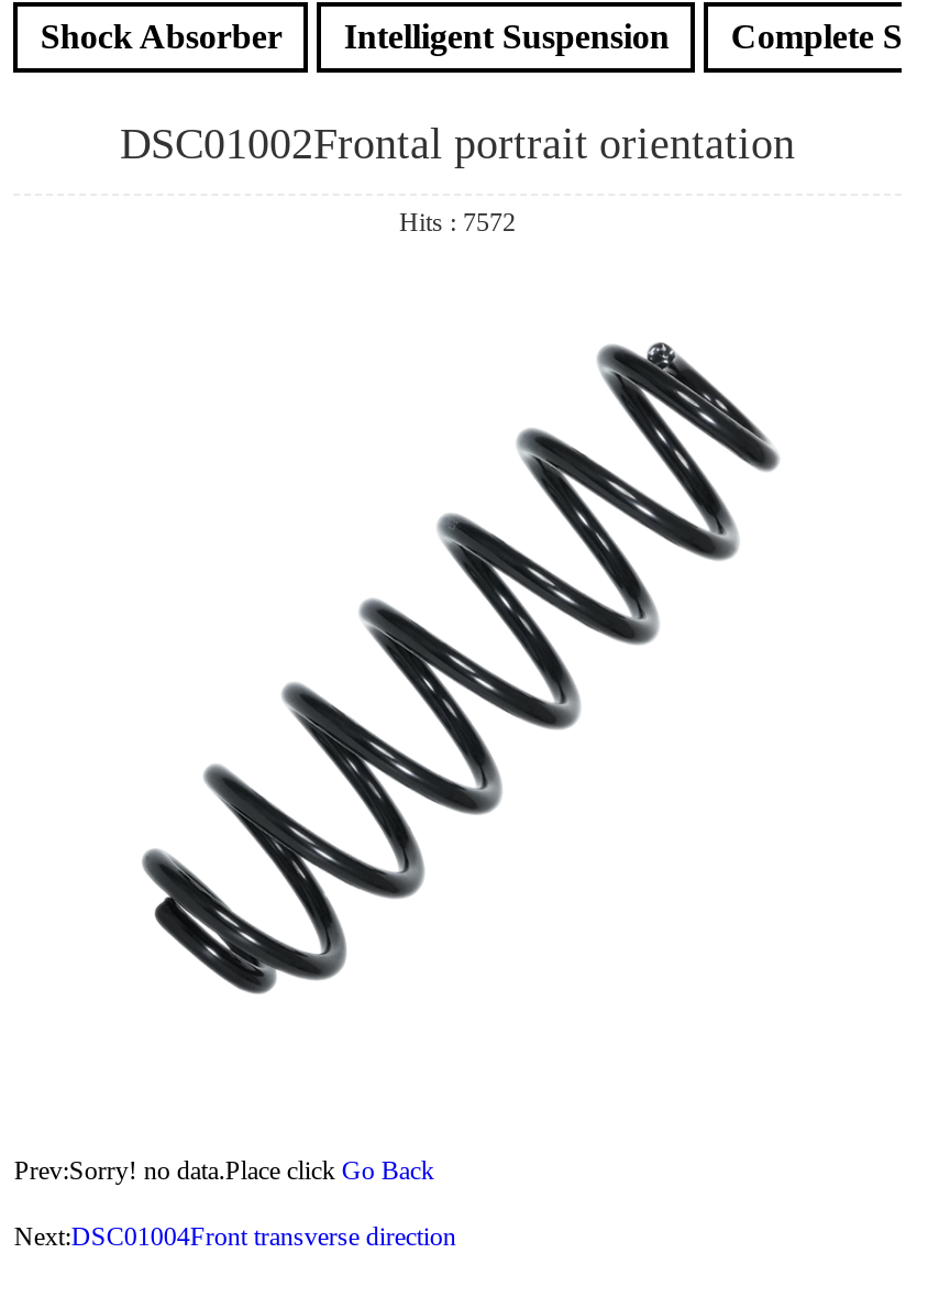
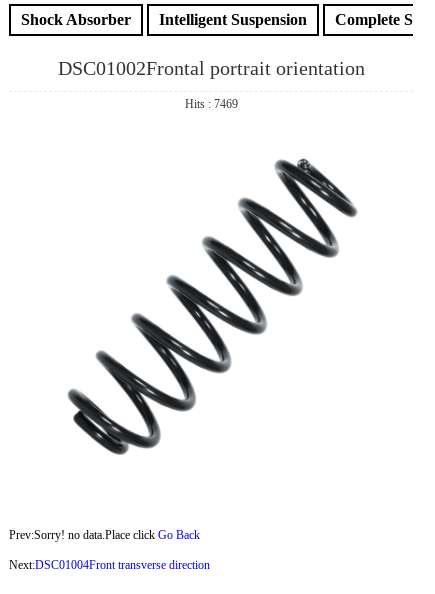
[399,207,516,238] Hits : 7572 -> [184,97,237,111] Hits : 7469

